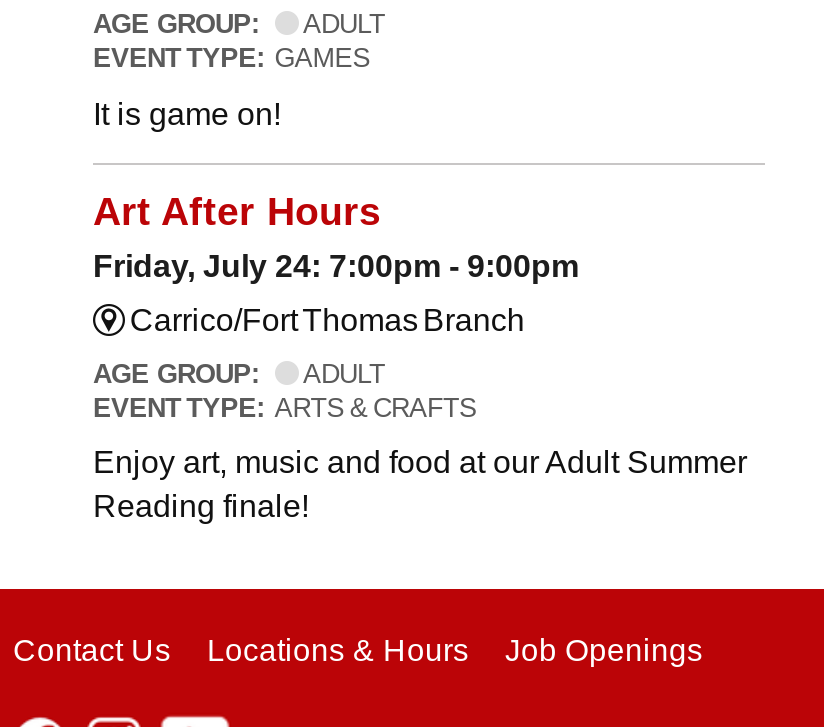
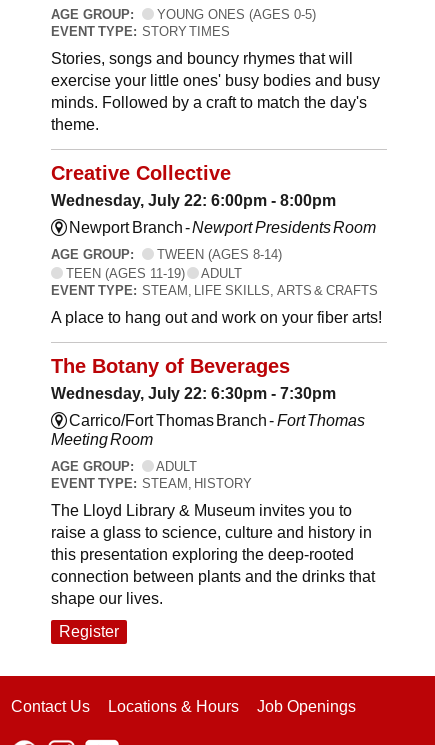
none -> [51,7,380,281] YOUNG ONES (AGES 0-5) | EVENT TYPE: STORY TIMES | Stories, songs and bouncy rhymes that will | exercise your little ones' busy bodies and busy | minds. Followed by a craft to match the day's | theme. | Creative Collective | Wednesday, July 22: 6:00pm - 8:00pm | Newport Branch - Newport Presidents Room | AGE GROUP: | TWEEN (AGES 8-14) | TEEN (AGES 11-19)
[93,44,371,74] EVENT TYPE: GAMES -> [51,283,378,298] EVENT TYPE: STEAM, LIFE SKILLS, ARTS & CRAFTS
[93,97,281,131] It is game on! -> [51,309,382,326] A place to hang out and work on your fiber arts!
[93,189,579,283] Art After Hours | Friday, July 24: 7:00pm - 9:00pm -> [51,355,336,402] The Botany of Beverages | Wednesday, July 22: 6:30pm - 7:30pm
[122,303,525,337] Carrico/Fort Thomas Branch -> [51,412,365,448] Carrico/Fort Thomas Branch - Fort Thomas | Meeting Room
[93,392,747,524] EVENT TYPE: ARTS & CRAFTS | Enjoy art, music and food at our Adult Summer | Reading finale! -> [51,476,375,640] EVENT TYPE: STEAM, HISTORY | The Lloyd Library & Museum invites you to | raise a glass to science, culture and history in | this presentation exploring the deep-rooted | connection between plants and the drinks that | shape our lives. | Register

